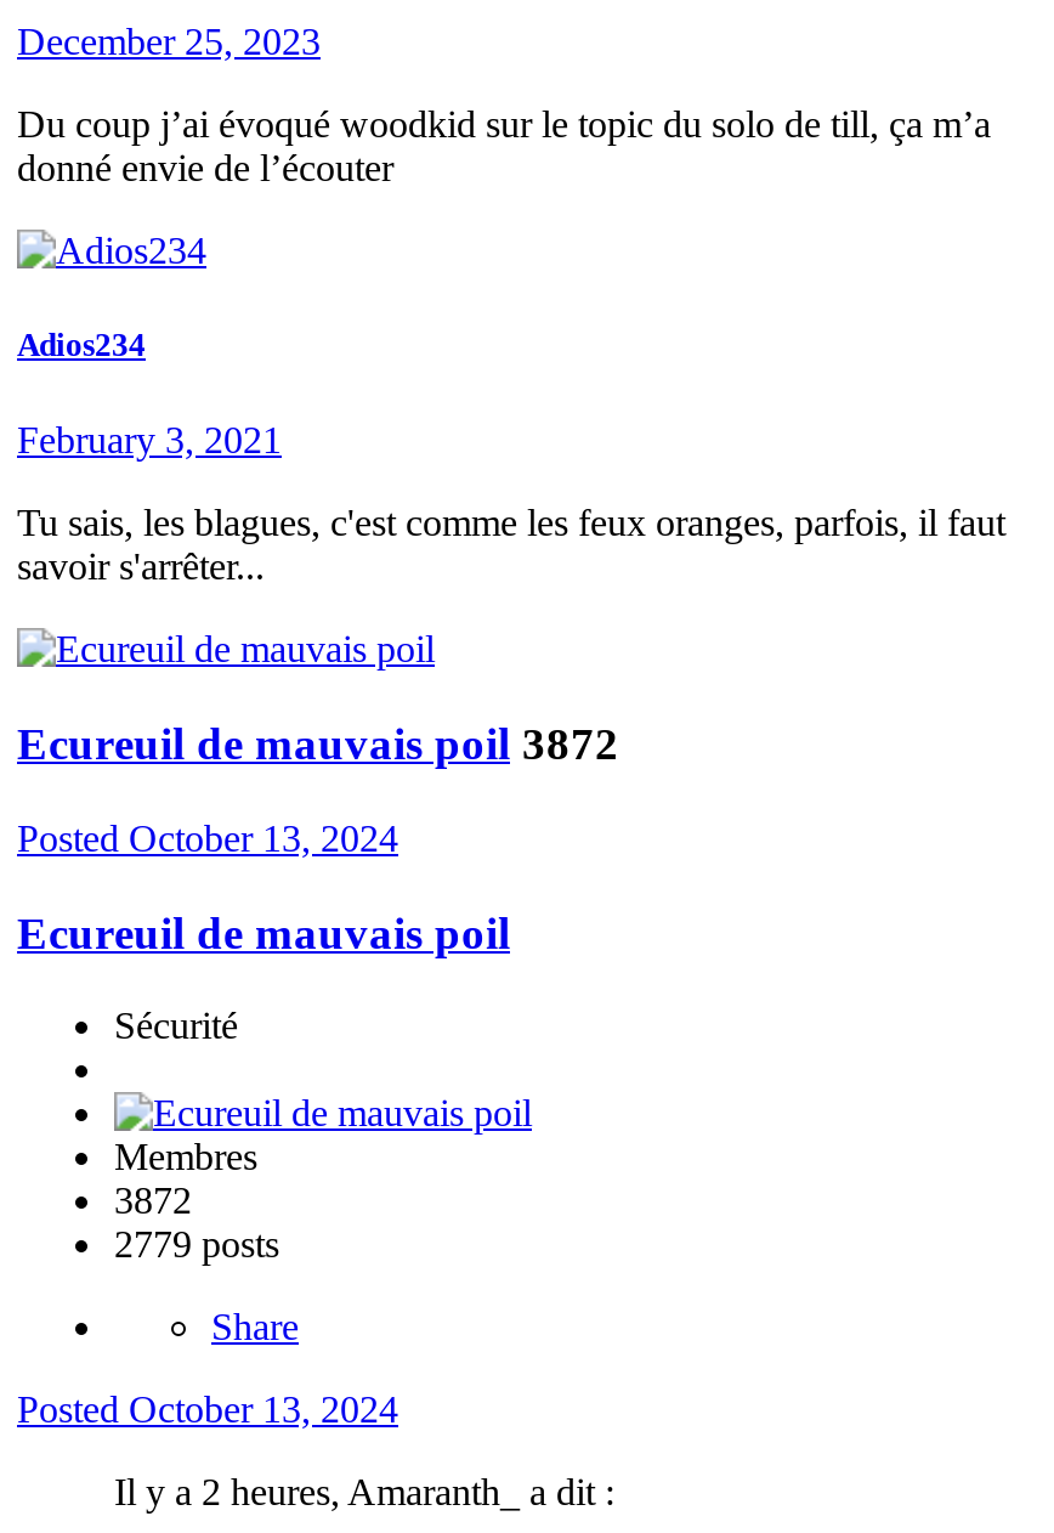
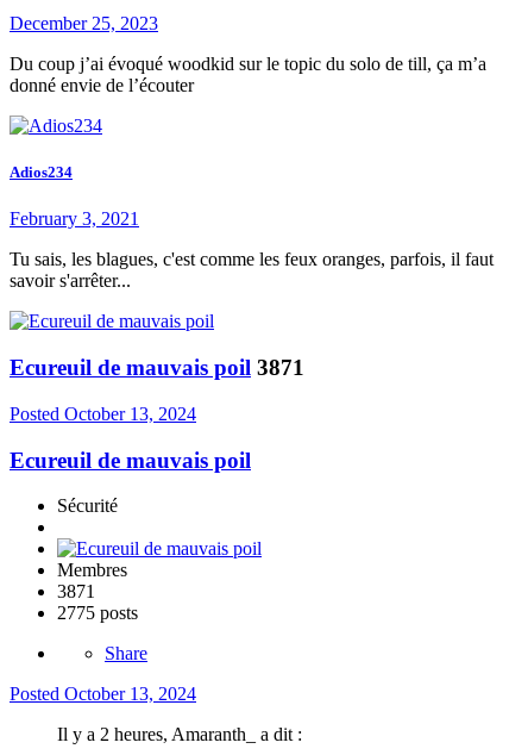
[17,718,619,769] Ecureuil de mauvais poil 3872 -> [10,355,304,380] Ecureuil de mauvais poil 3871
[114,1180,192,1222] 3872 -> [57,581,95,602] 3871
[114,1224,279,1265] 2779 posts -> [57,603,138,623] 2775 posts

